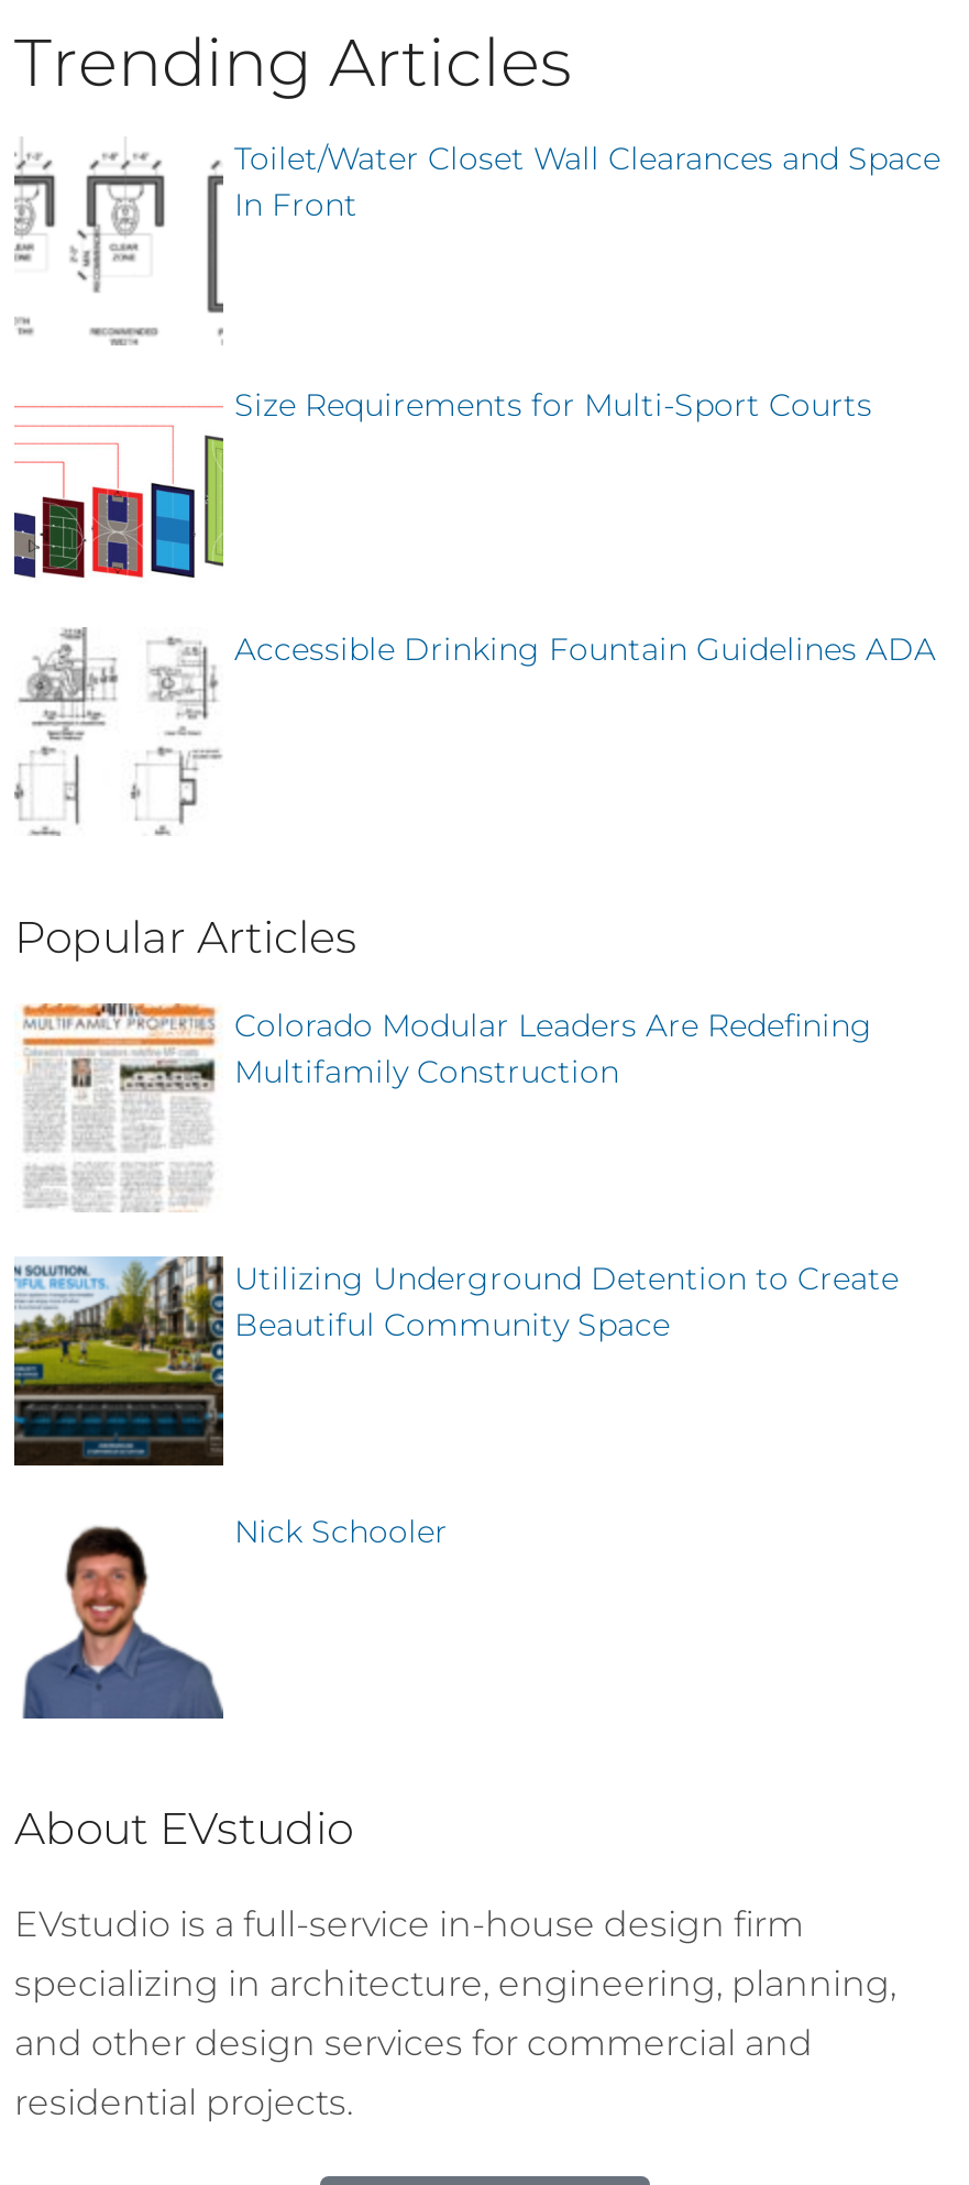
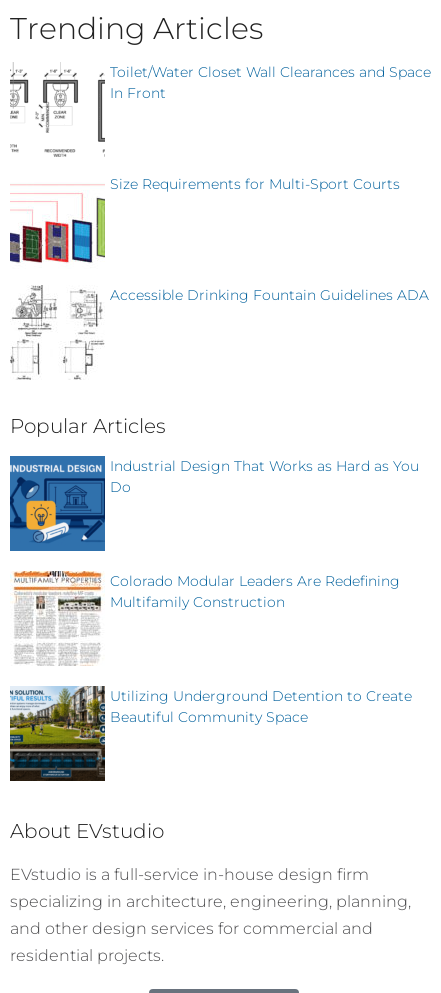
none -> [9,455,419,552] [image] | Industrial Design That Works as Hard as You | Do
moved [12,999,899,1345] -> [9,569,412,726]: [image] | Colorado Modular Leaders Are Redefining | Multifamily Construction | Utilizing Underground Detention to Create | Beautiful Community Space
moved [10,1252,228,1463] -> [8,684,107,780]: [image]
[21,1513,448,1721] [image] | Nick Schooler -> none

